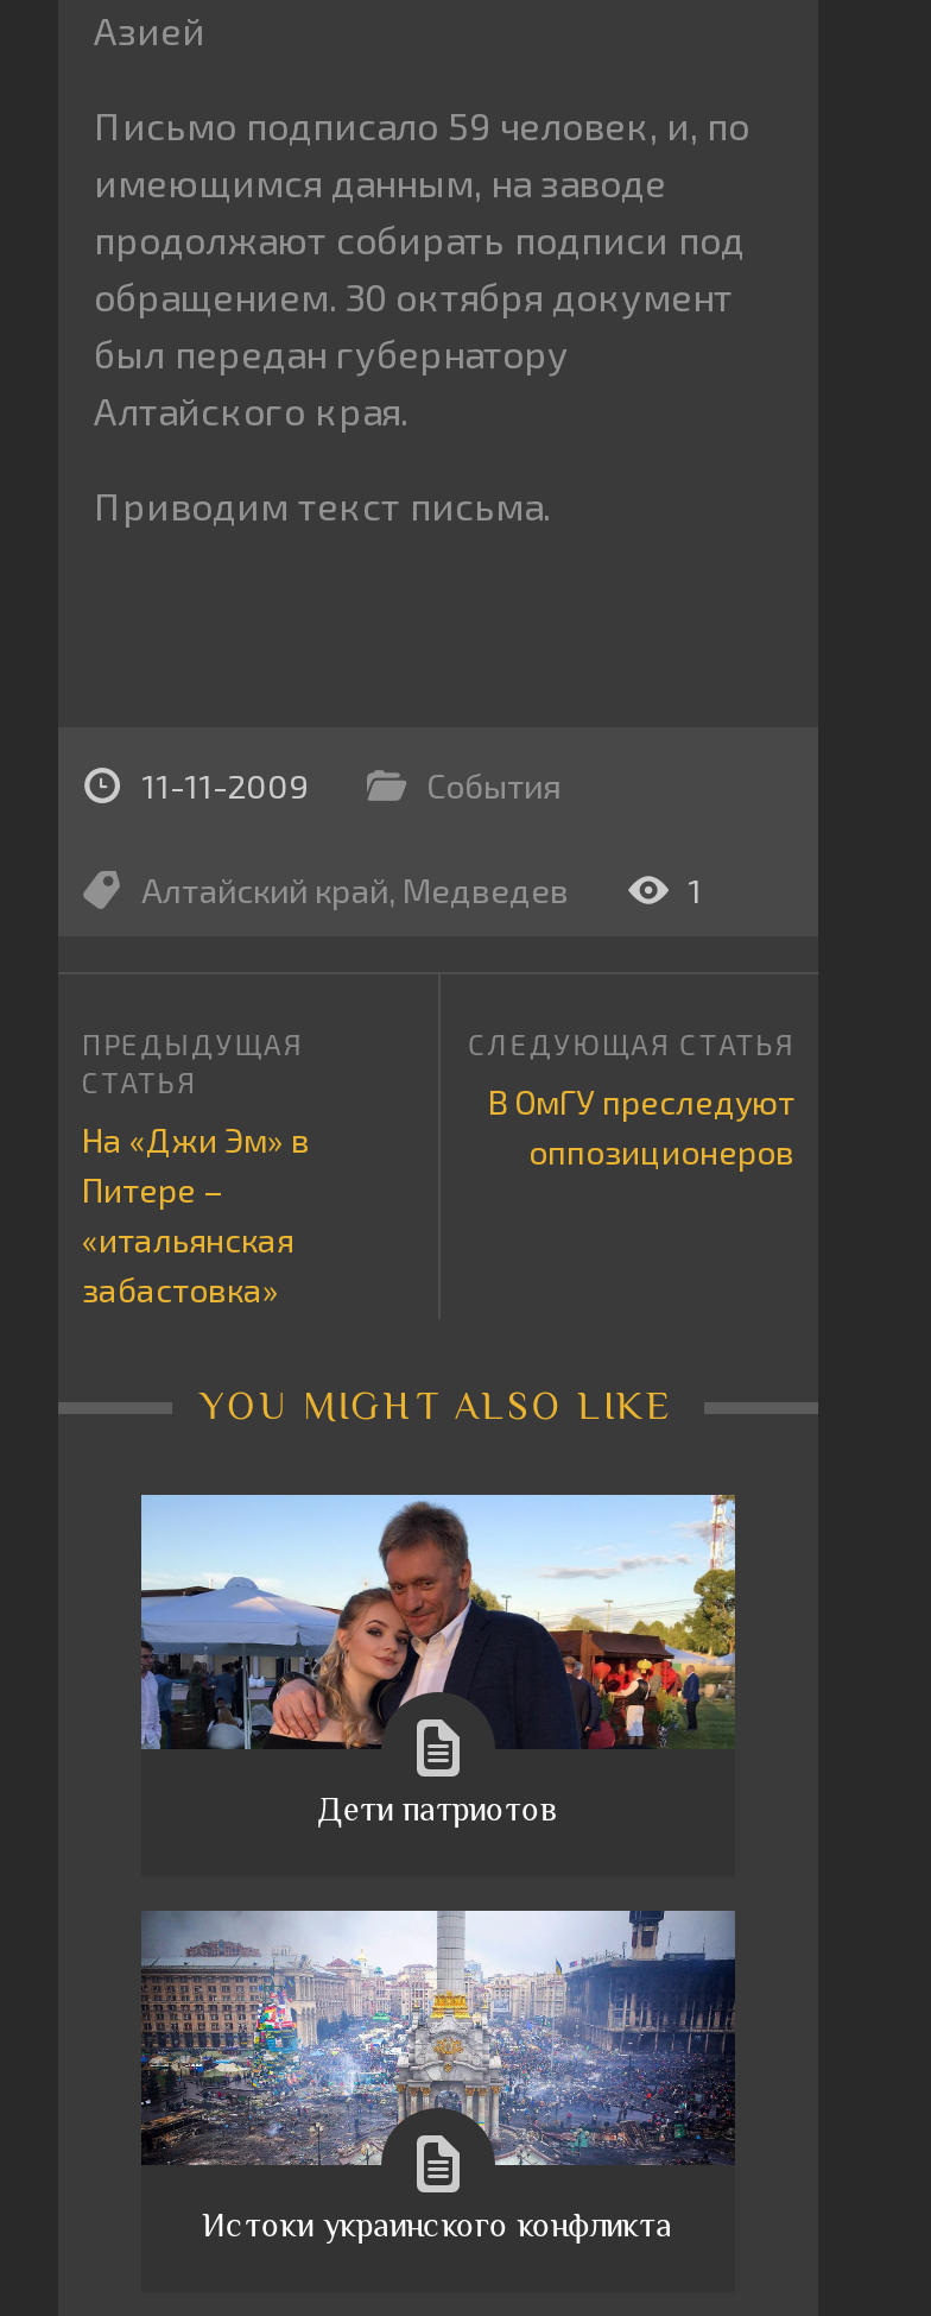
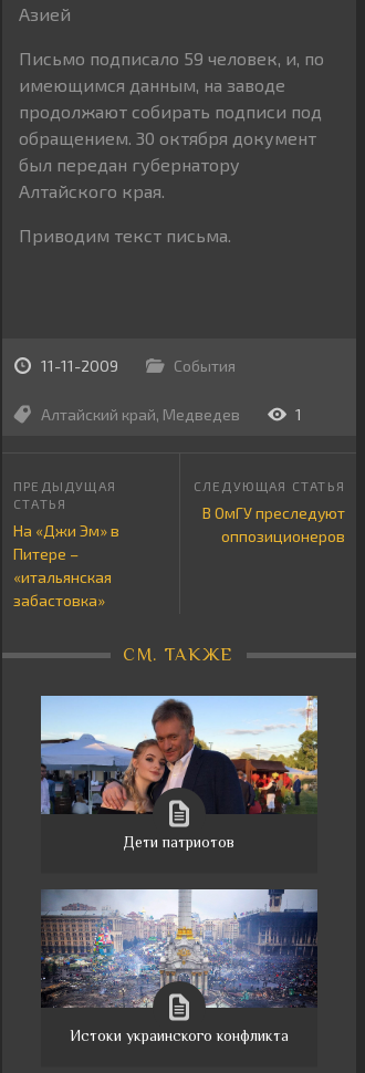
[173,1386,703,1428] YOU MIGHT ALSO LIKE -> [111,645,247,665] СМ. ТАКЖЕ

